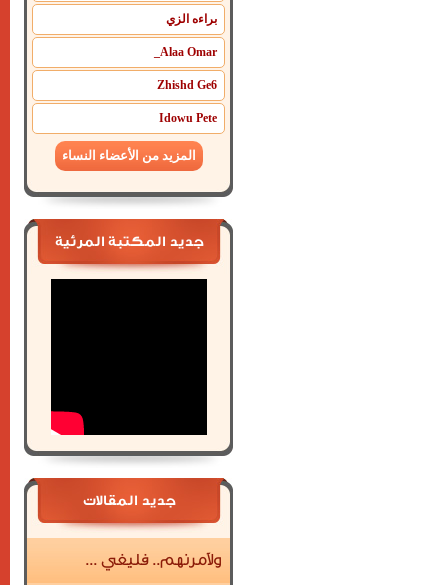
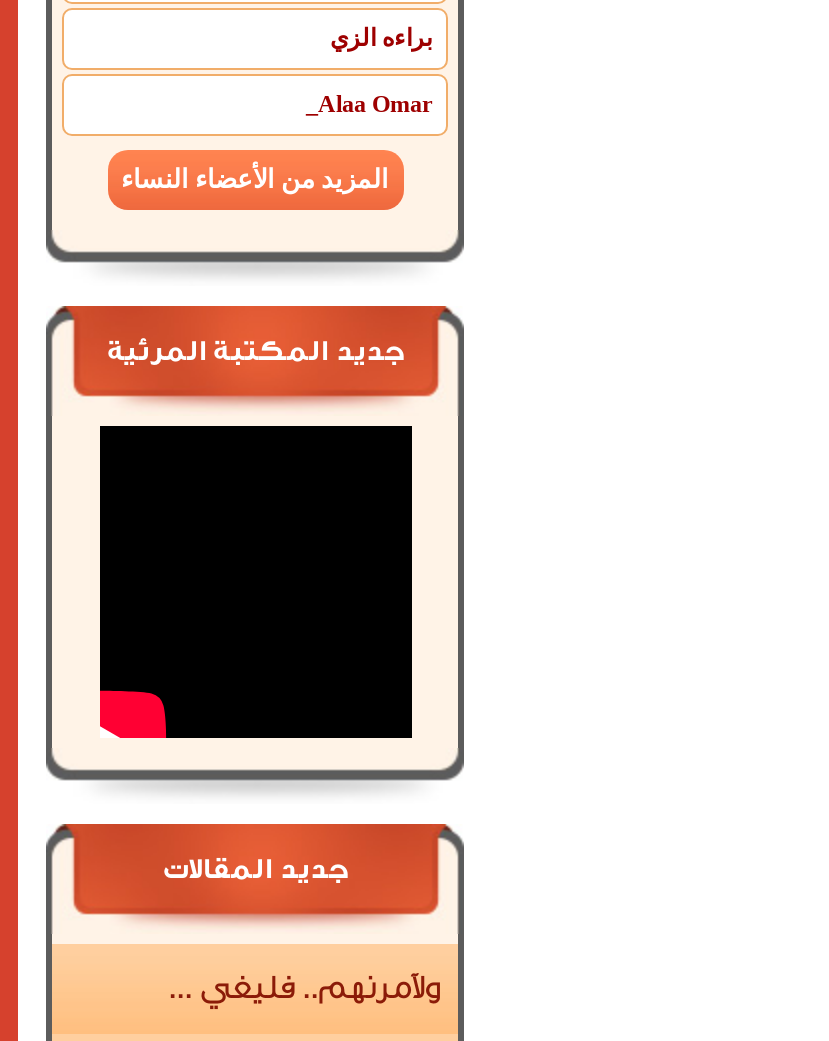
[157,78,217,125] Zhishd Ge6 | Idowu Pete -> none

